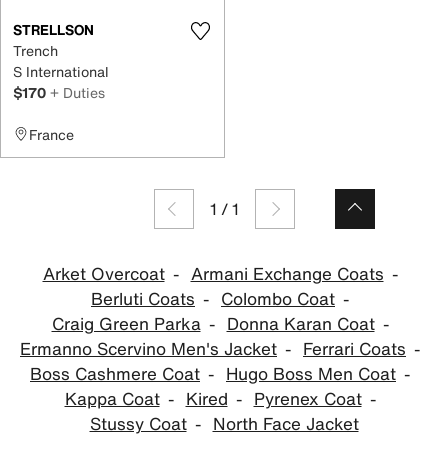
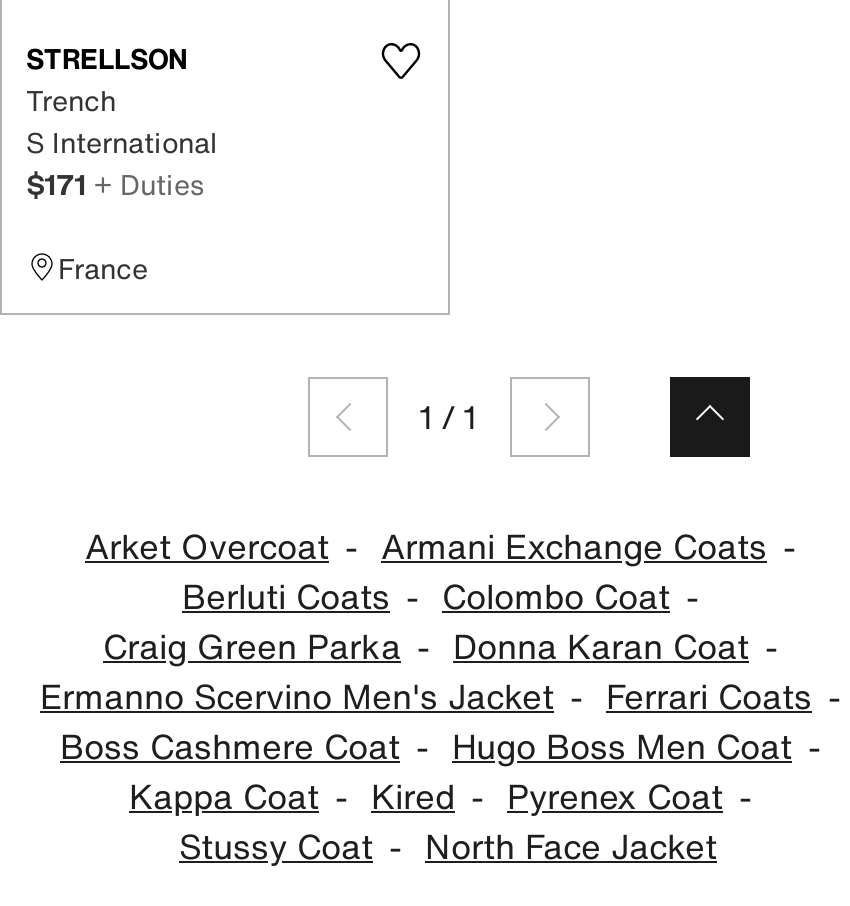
[13,81,105,102] $170 + Duties -> [26,162,204,204] $171 + Duties

